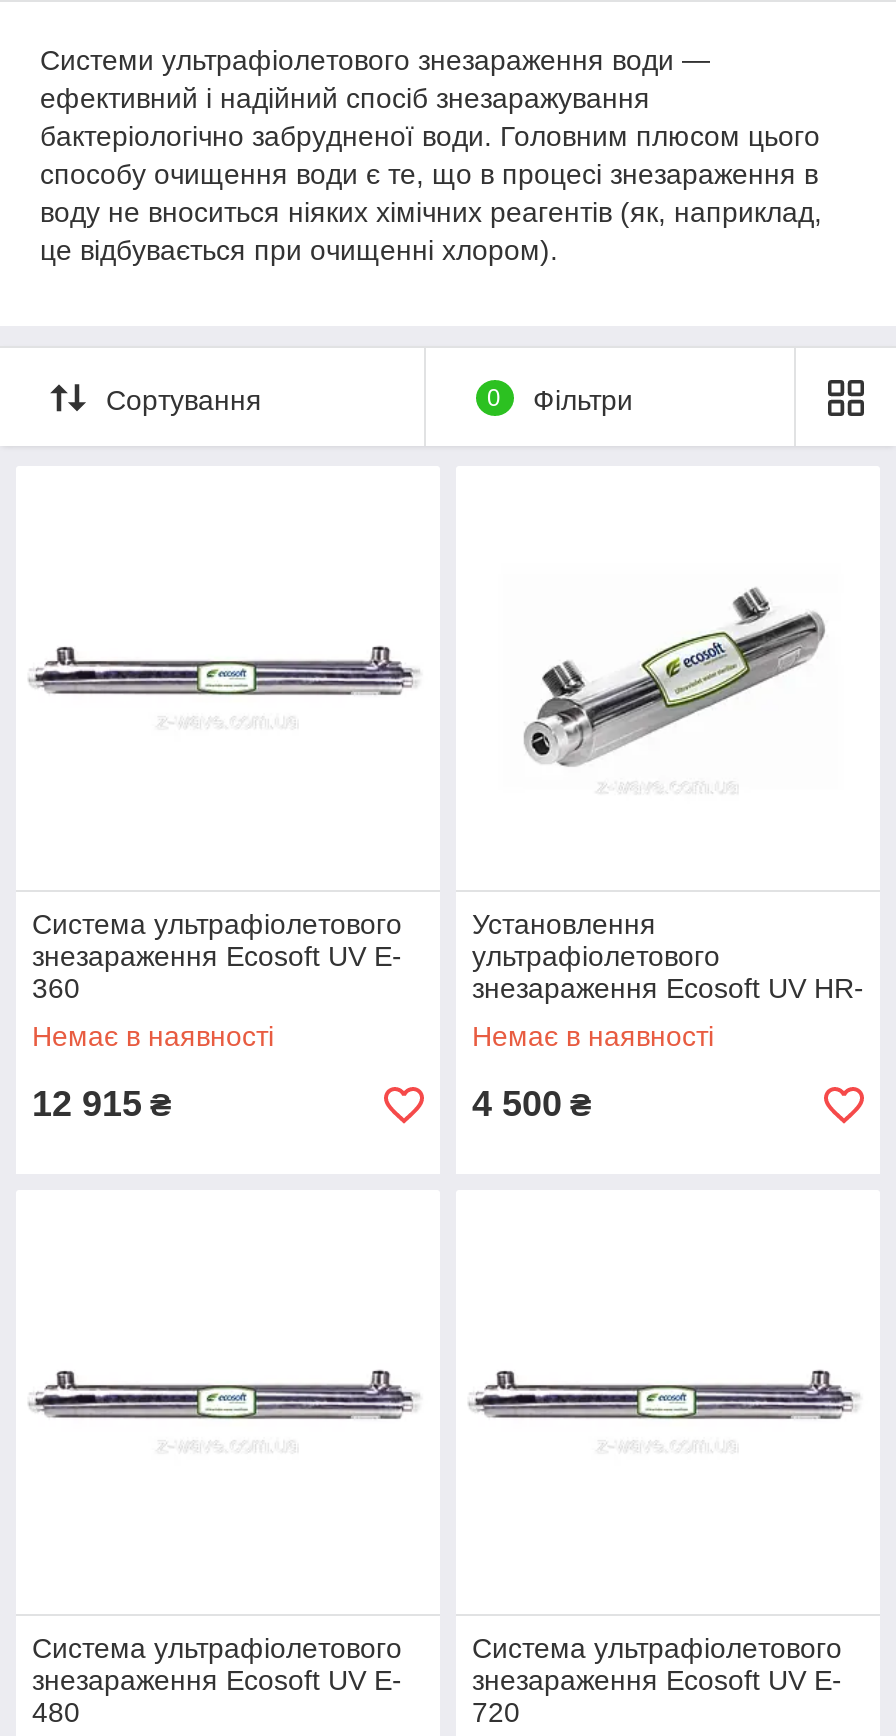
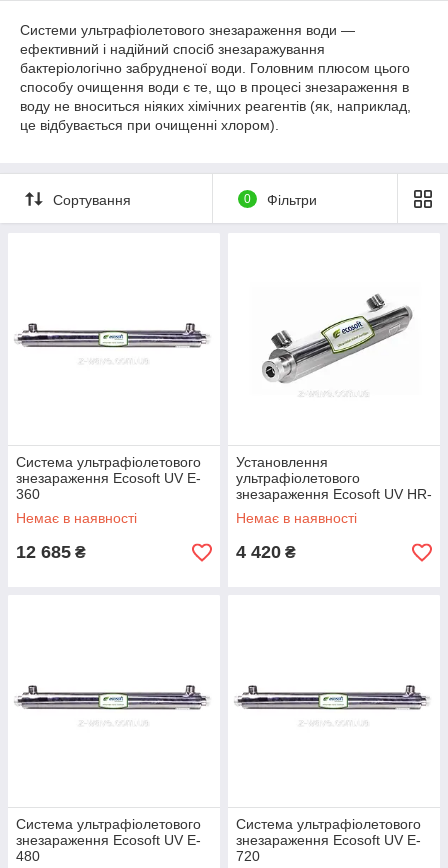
[32,1084,172,1124] 12 915 ₴ -> [16,542,86,562] 12 685 ₴
[472,1084,592,1124] 4 500 ₴ -> [236,542,296,562] 4 420 ₴

